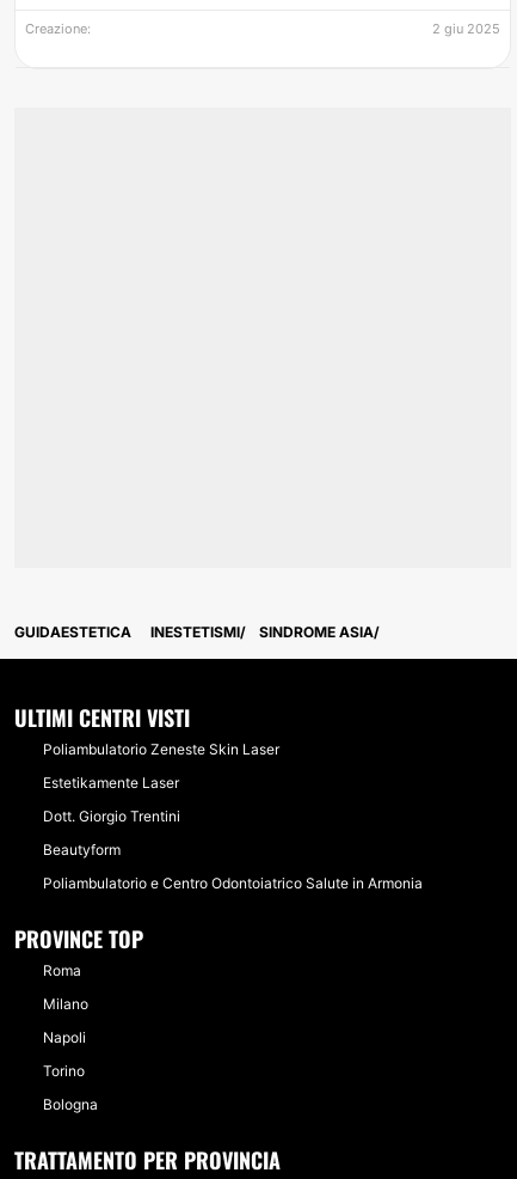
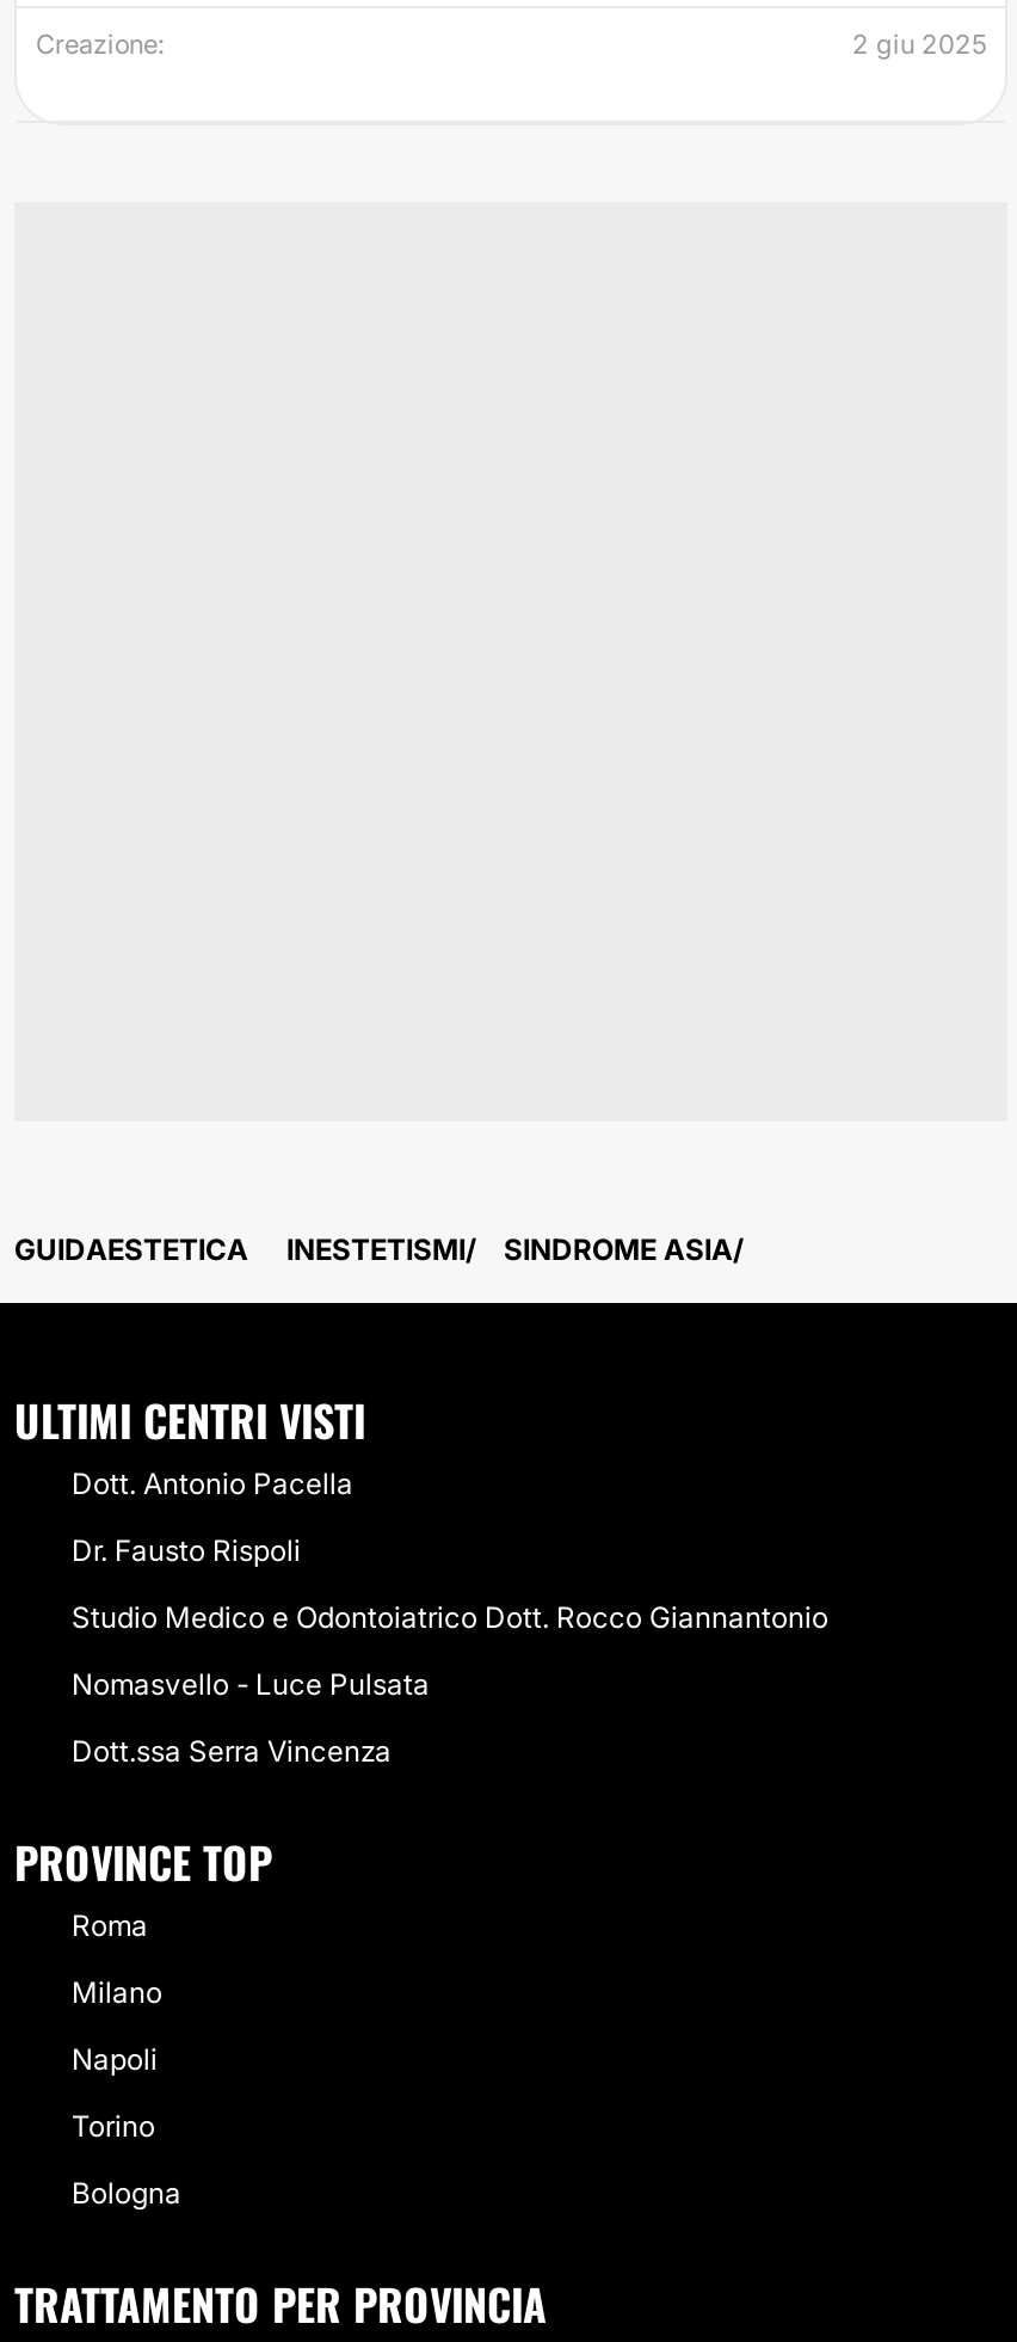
[43,740,279,758] Poliambulatorio Zeneste Skin Laser -> [72,1465,353,1501] Dott. Antonio Pacella
[43,774,179,792] Estetikamente Laser -> [72,1532,301,1568] Dr. Fausto Rispoli
[43,807,180,825] Dott. Giorgio Trentini -> [72,1599,828,1635] Studio Medico e Odontoiatrico Dott. Rocco Giannantonio
[43,841,121,859] Beautyform -> [72,1666,430,1702] Nomasvello - Luce Pulsata
[43,874,423,892] Poliambulatorio e Centro Odontoiatrico Salute in Armonia -> [72,1733,392,1769] Dott.ssa Serra Vincenza

